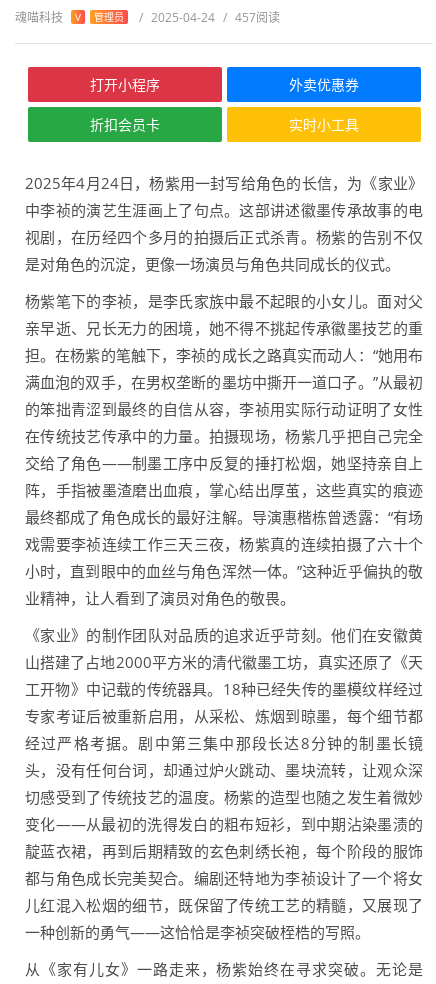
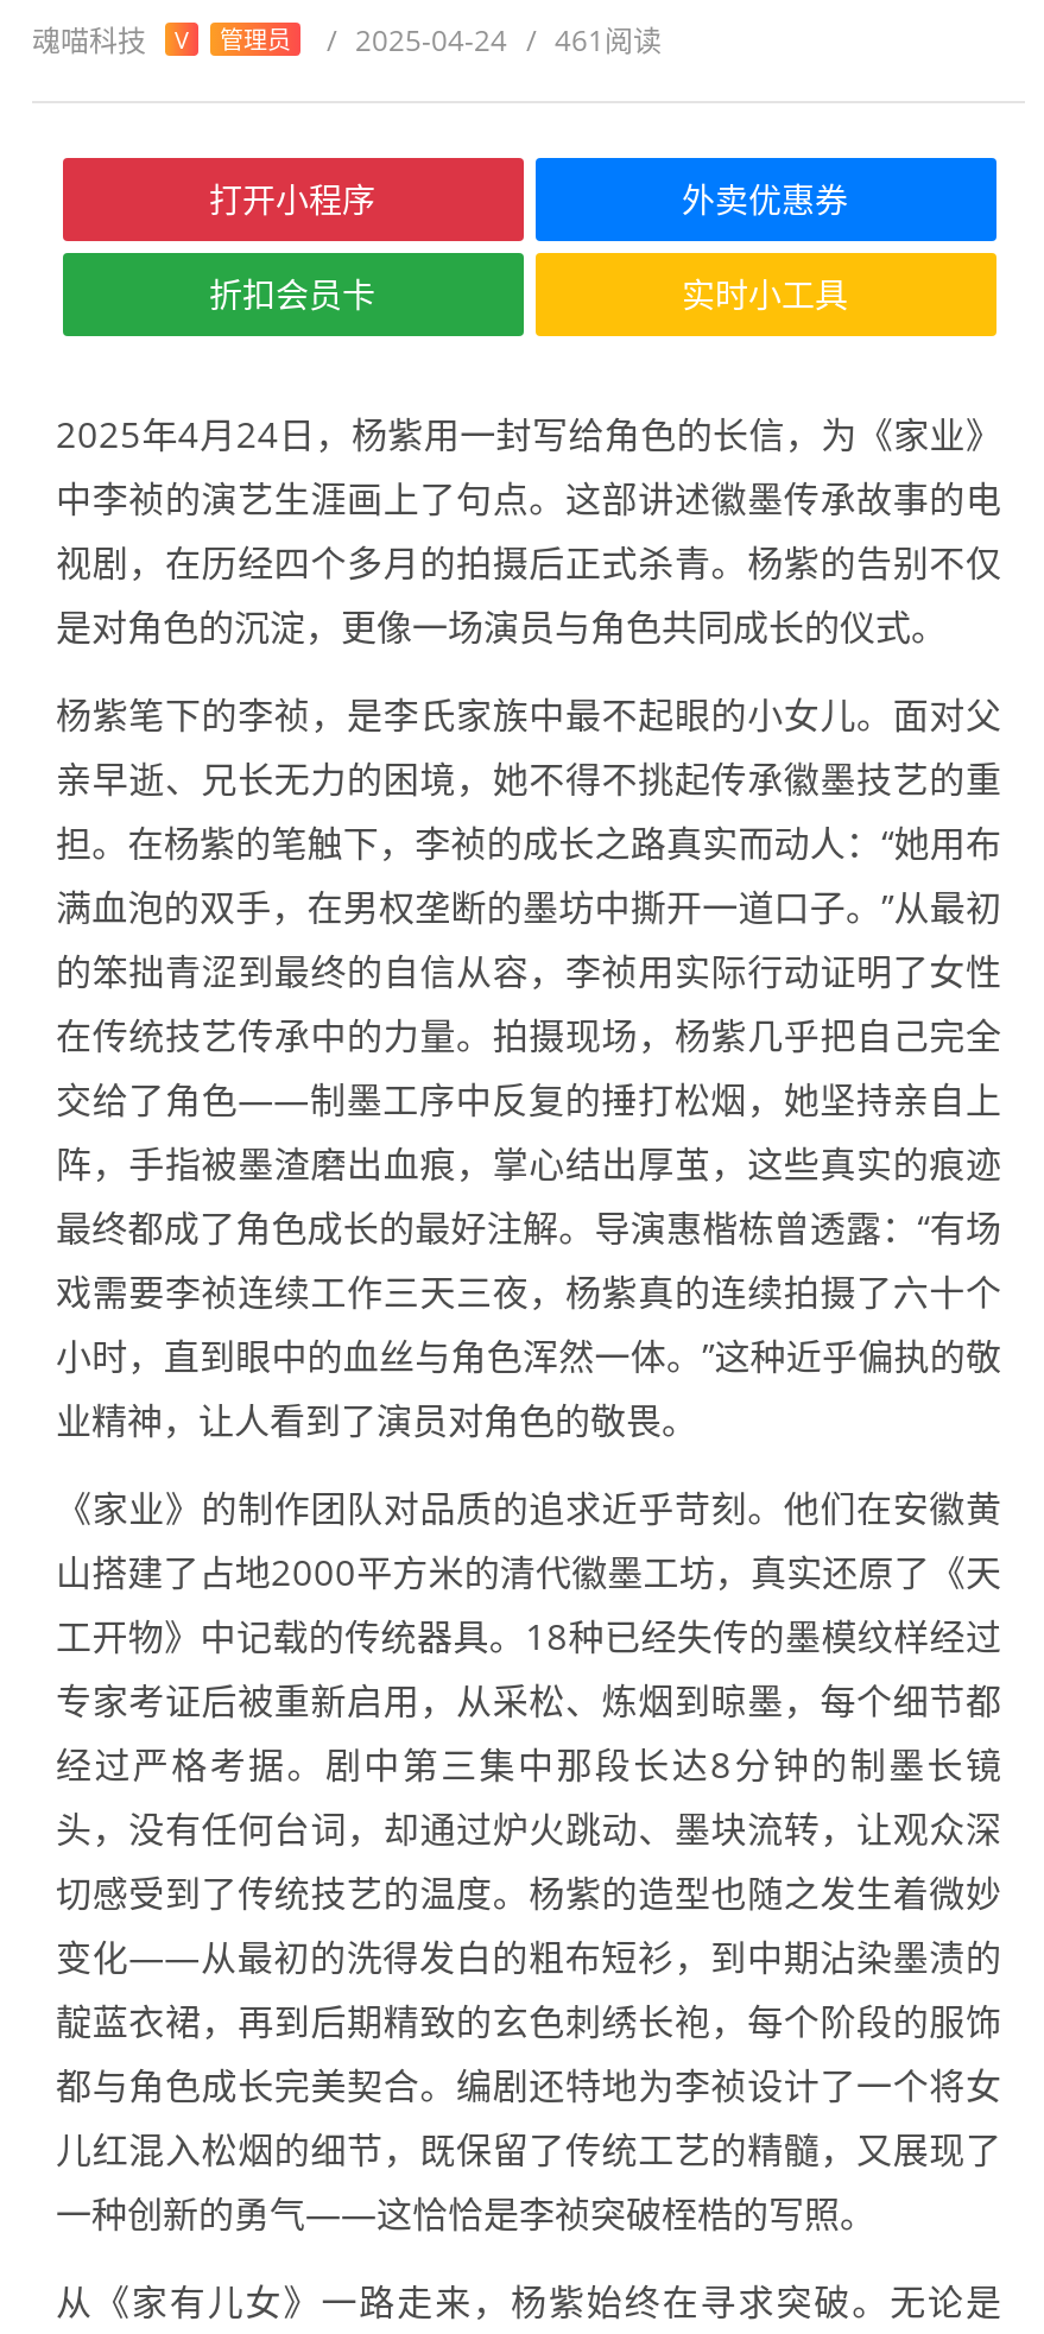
[139,9,280,26] / 2025-04-24 / 457阅读 -> [327,20,662,61] / 2025-04-24 / 461阅读

